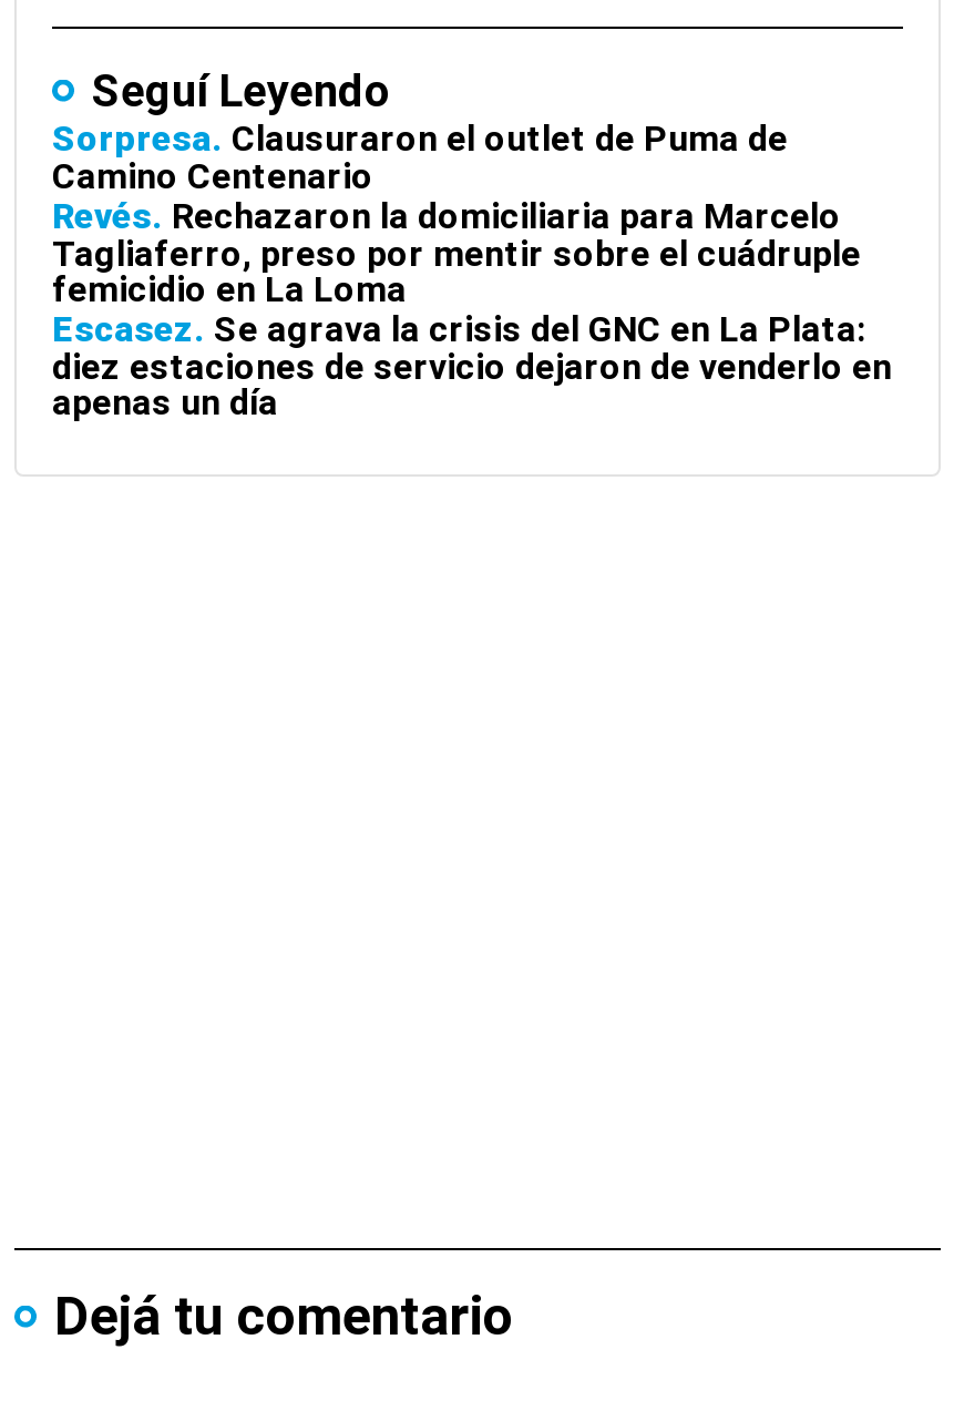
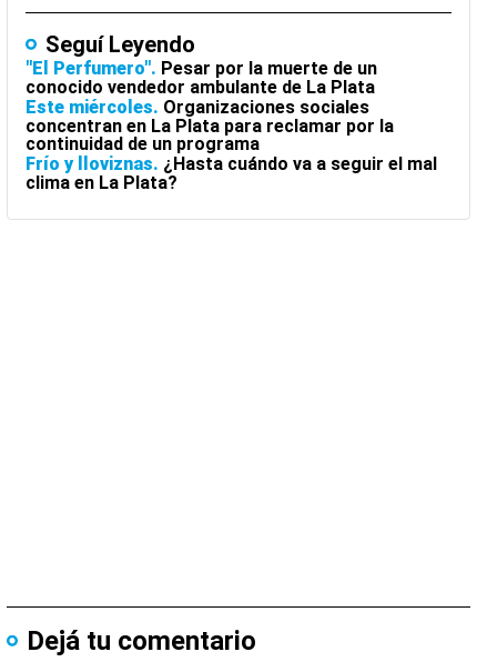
[52,117,892,423] Sorpresa Clausuraron el outlet de Puma de | Camino Centenario | Revés Rechazaron la domiciliaria para Marcelo | Tagliaferro, preso por mentir sobre el cuádruple | femicidio en La Loma | Escasez Se agrava la crisis del GNC en La Plata: | diez estaciones de servicio dejaron de venderlo en | apenas un día -> [26,57,437,193] "El Perfumero" Pesar por la muerte de un | conocido vendedor ambulante de La Plata | Este miércoles Organizaciones sociales | concentran en La Plata para reclamar por la | continuidad de un programa | Frío y lloviznas ¿Hasta cuándo va a seguir el mal | clima en La Plata?

